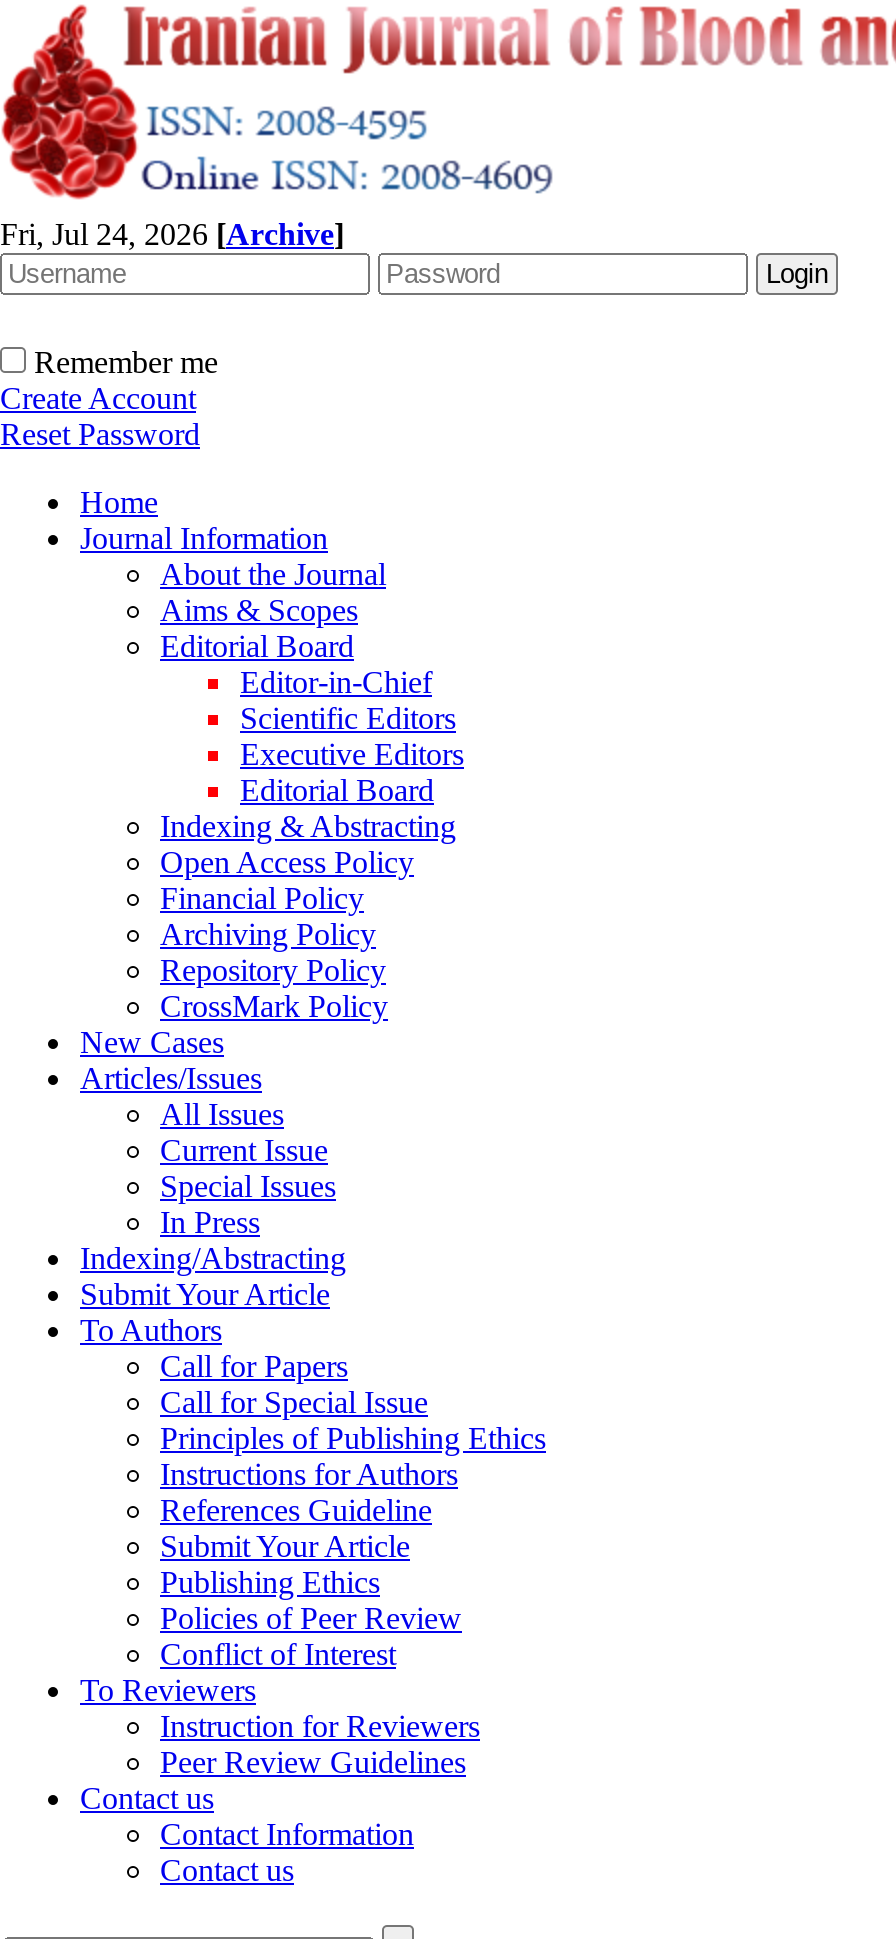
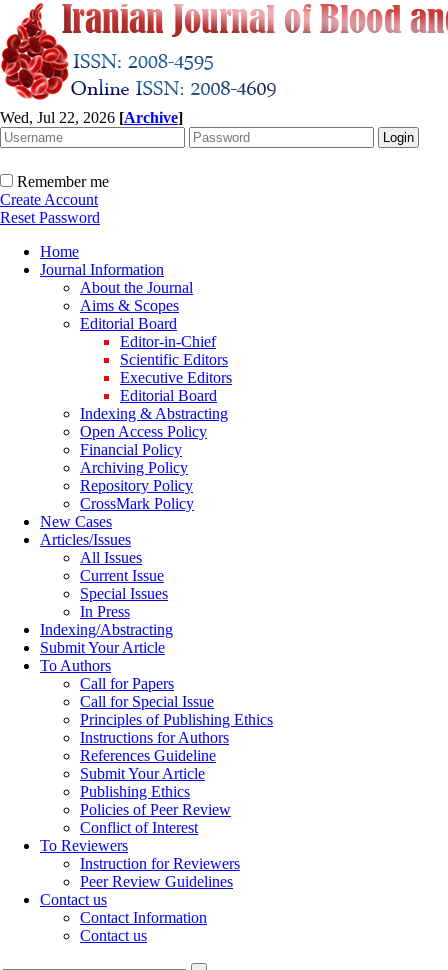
[0,217,344,251] Fri, Jul 24, 2026 [Archive] -> [0,109,183,126] Wed, Jul 22, 2026 [Archive]

